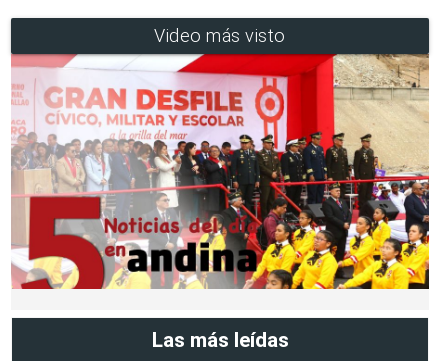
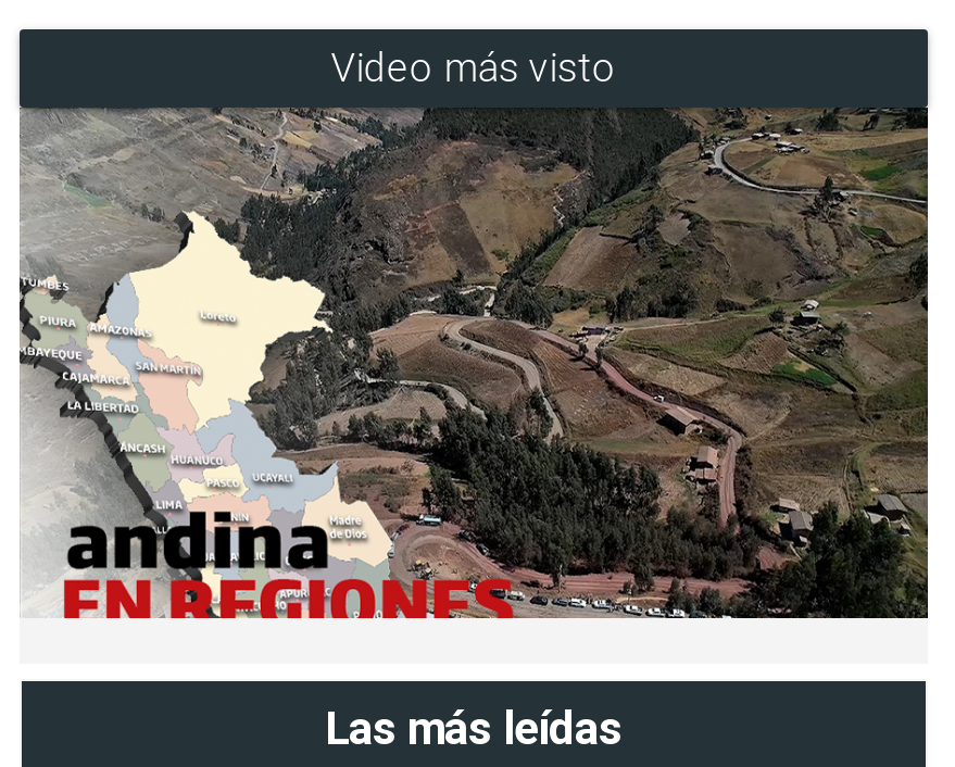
[11,53,430,290] [image] -> [17,108,930,620] [image]

